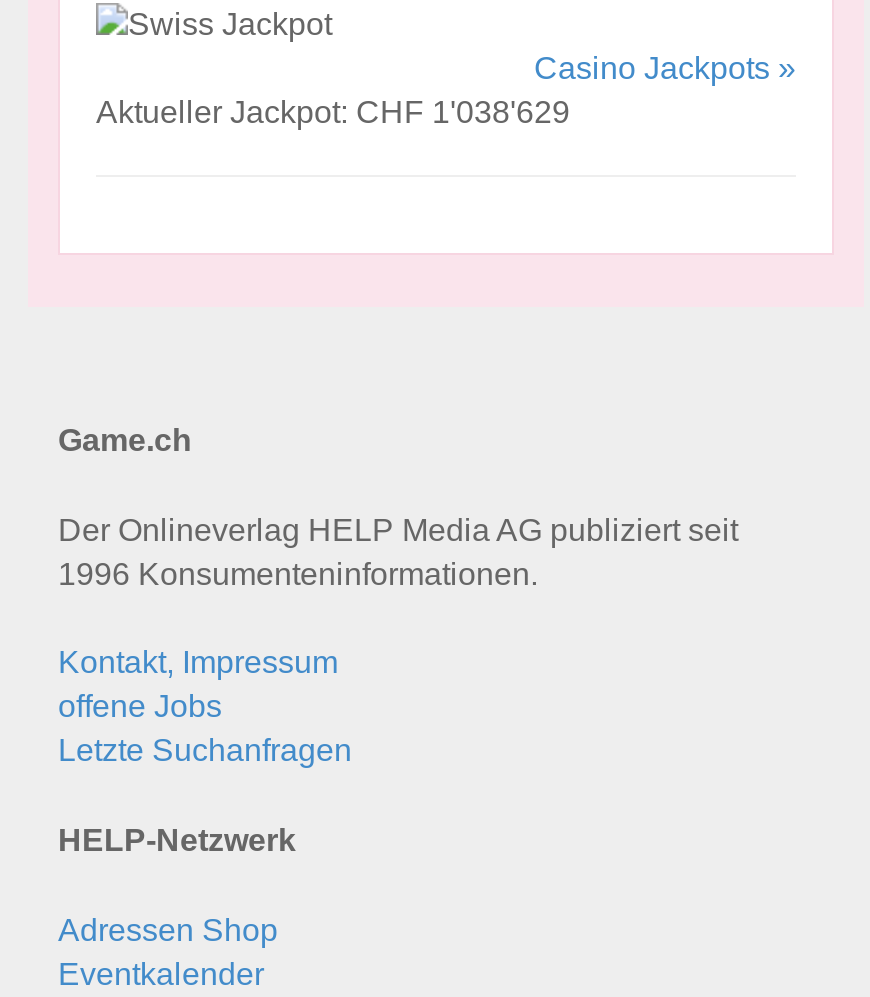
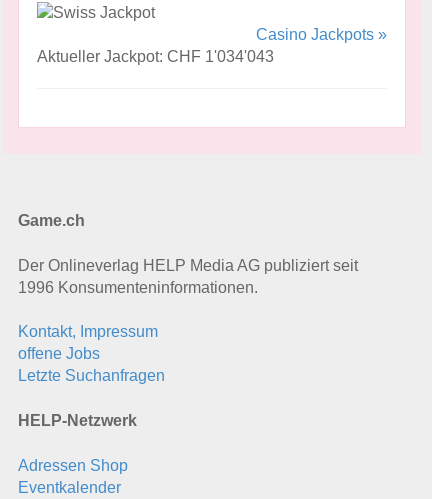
[96,95,570,129] Aktueller Jackpot: CHF 1'038'629 -> [37,48,274,65] Aktueller Jackpot: CHF 1'034'043

